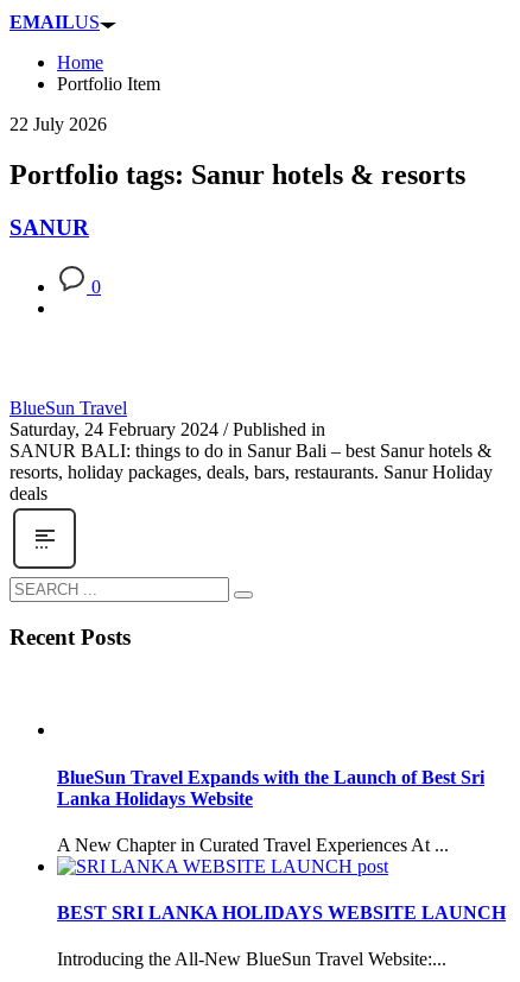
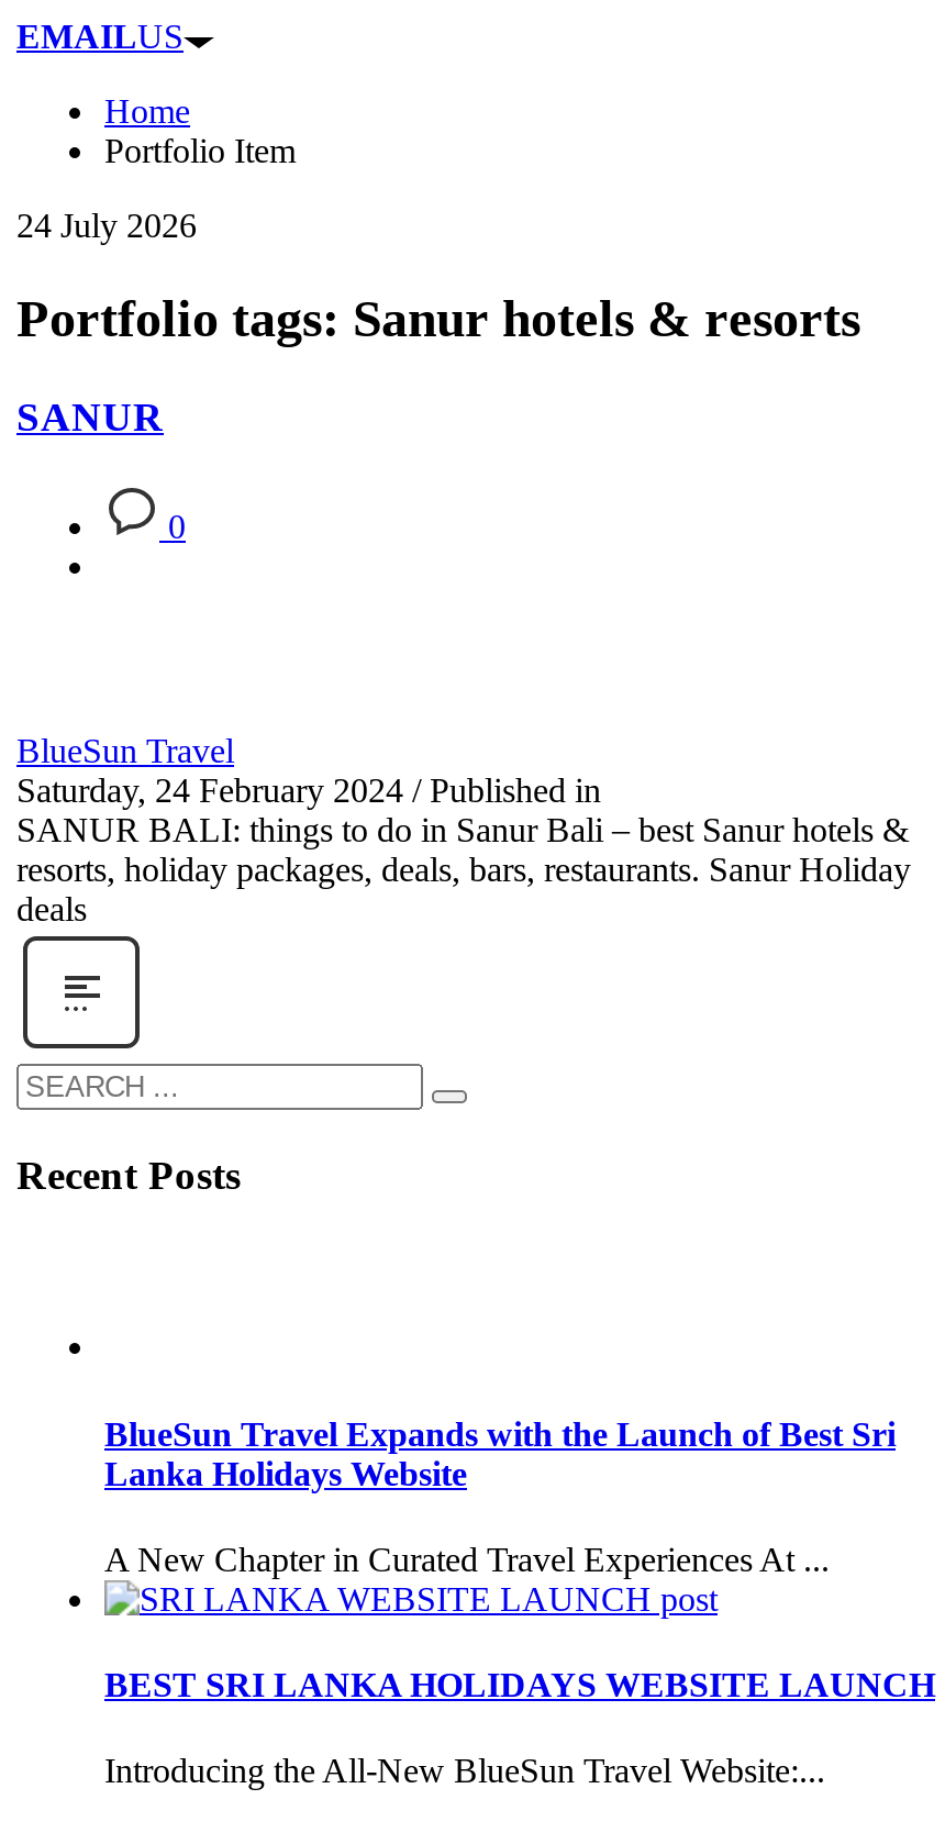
[9,114,107,135] 22 July 2026 -> [16,207,197,245] 24 July 2026

